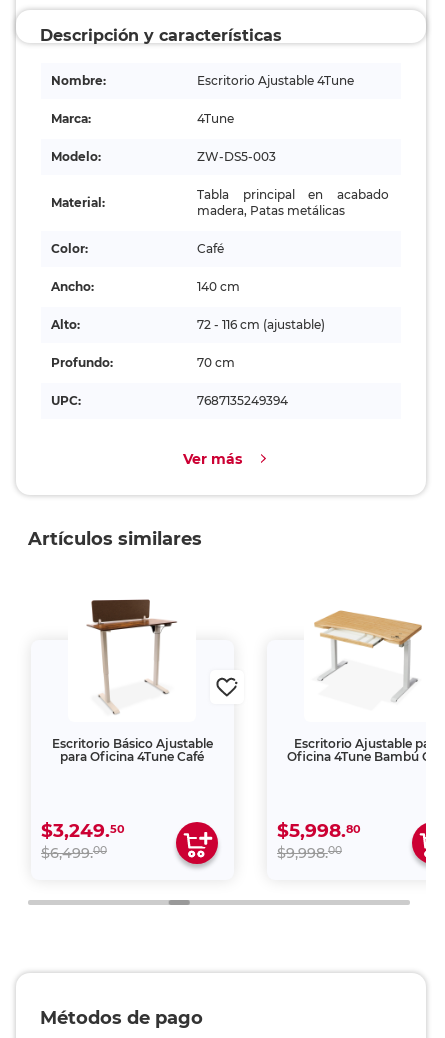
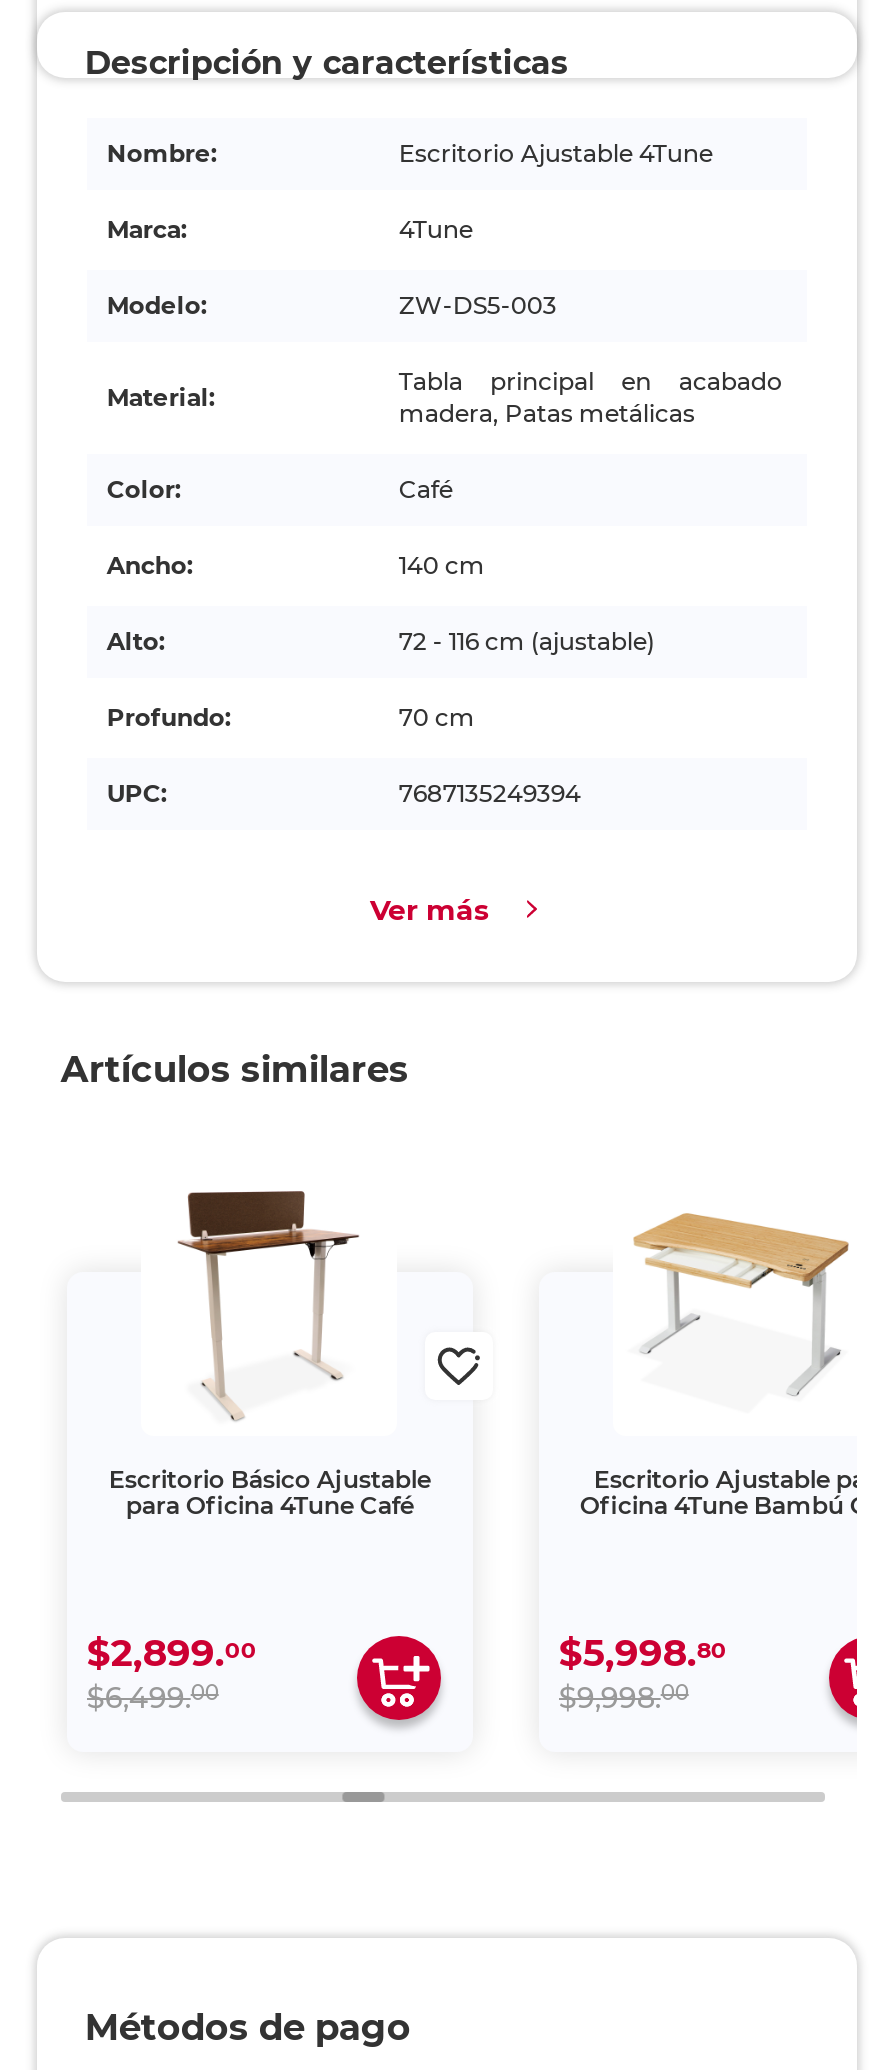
[41,819,125,842] $3,249.50 -> [87,1631,257,1677] $2,899.00

